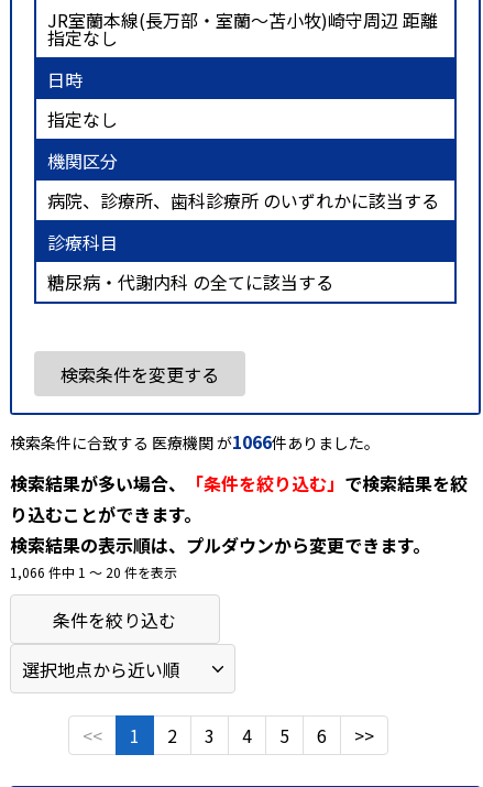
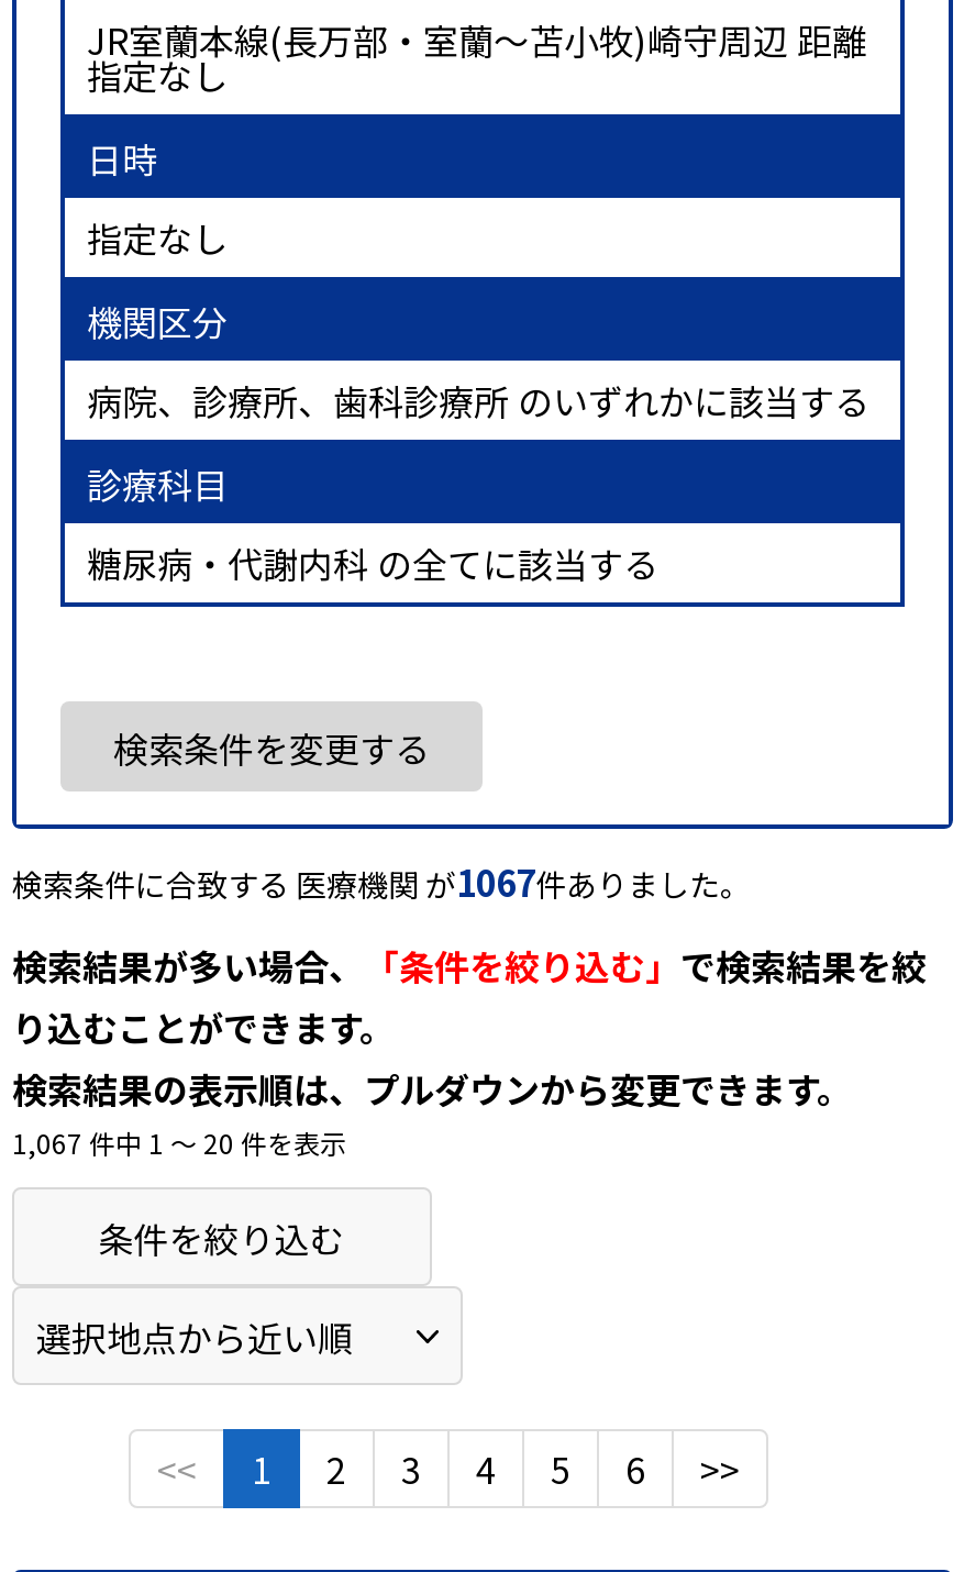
[10,428,380,454] 検索条件に合致する 医療機関 が1066件ありました。 -> [12,855,751,907] 検索条件に合致する 医療機関 が1067件ありました。
[10,562,177,581] 1,066 件中 1 〜 20 件を表示 -> [12,1123,346,1160] 1,067 件中 1 〜 20 件を表示

